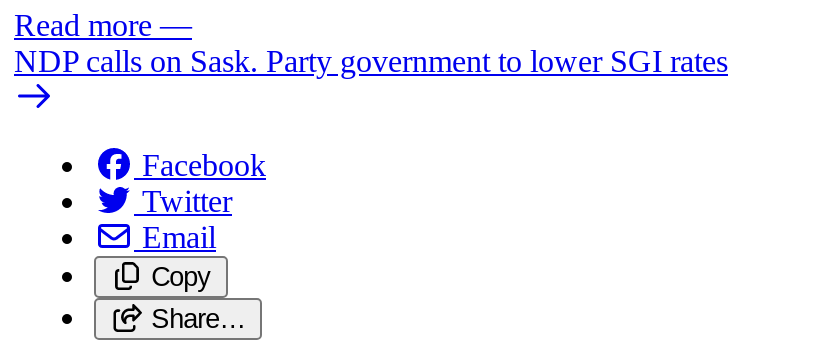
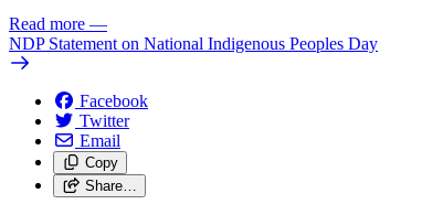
[14,44,728,78] NDP calls on Sask. Party government to lower SGI rates -> [9,34,378,53] NDP Statement on National Indigenous Peoples Day

